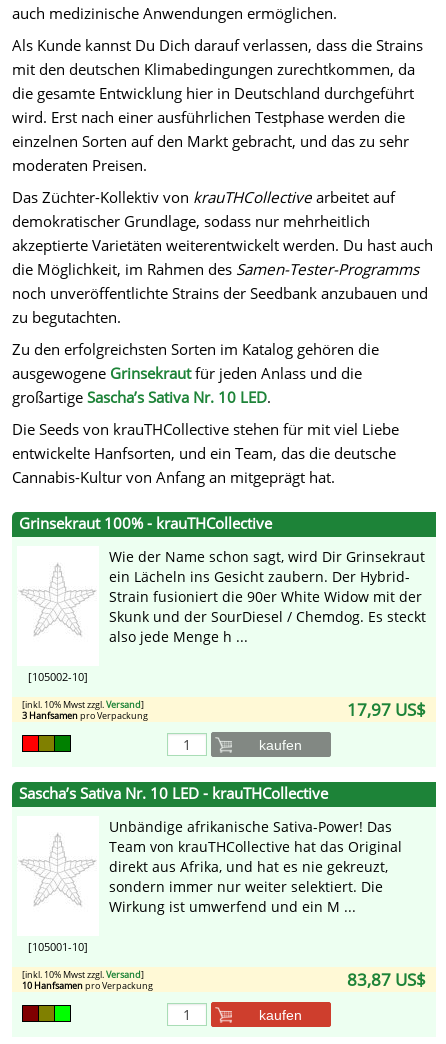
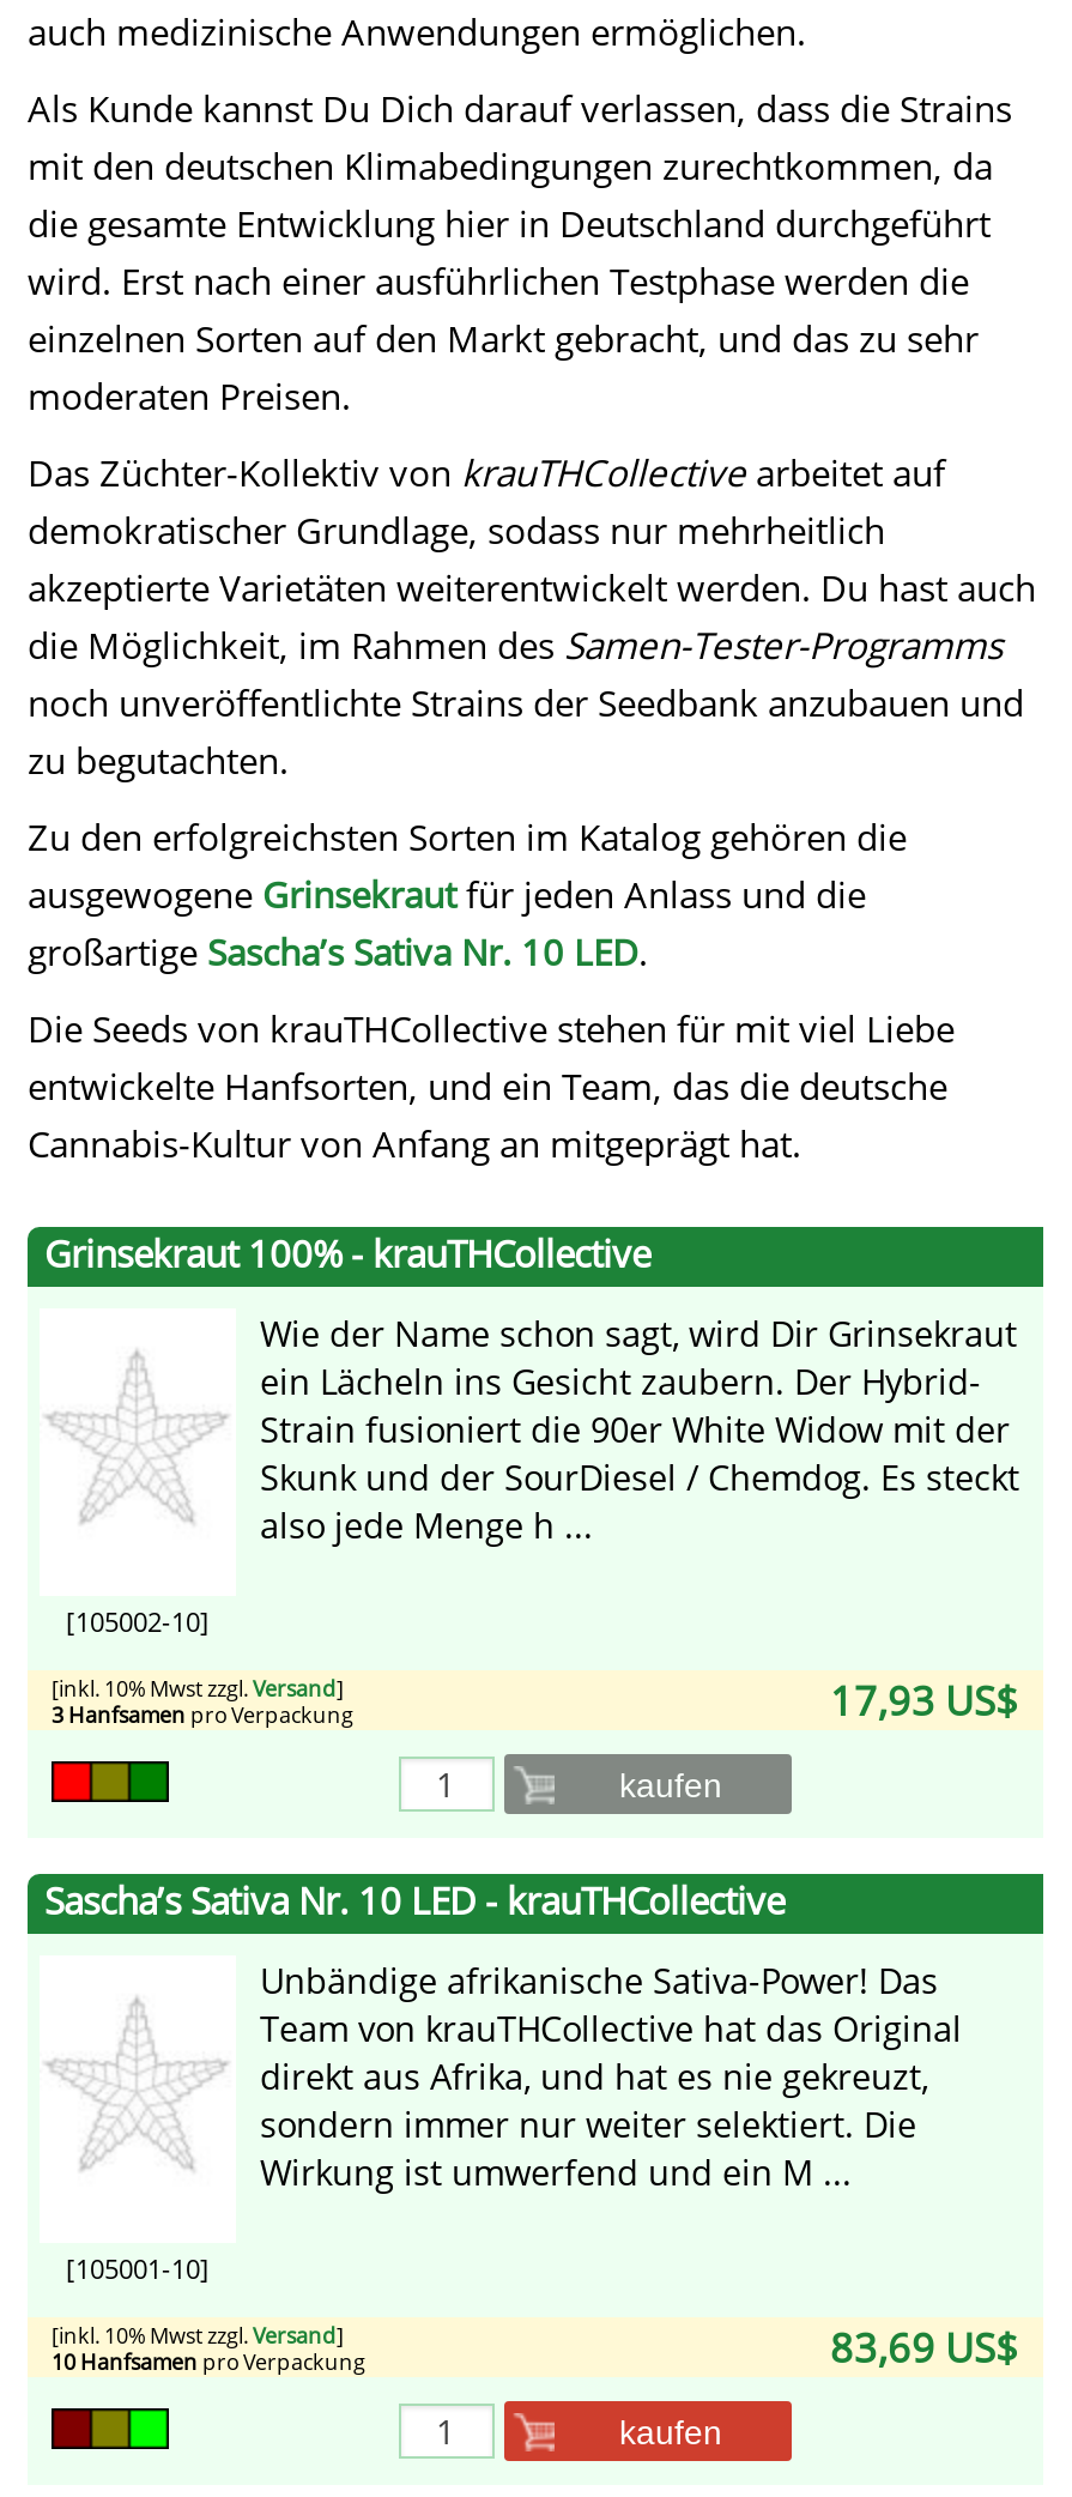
[347,698,426,721] 17,97 US$ -> [830,1674,1019,1729] 17,93 US$
[347,968,426,991] 83,87 US$ -> [830,2321,1019,2376] 83,69 US$

